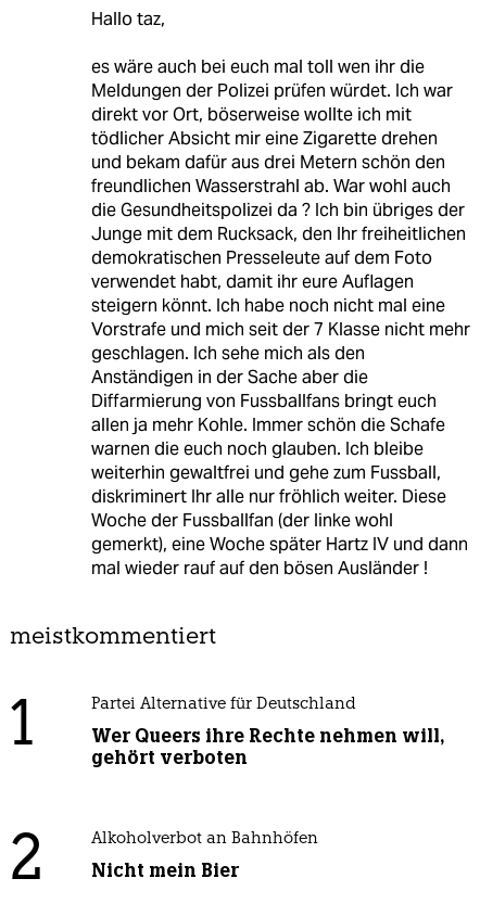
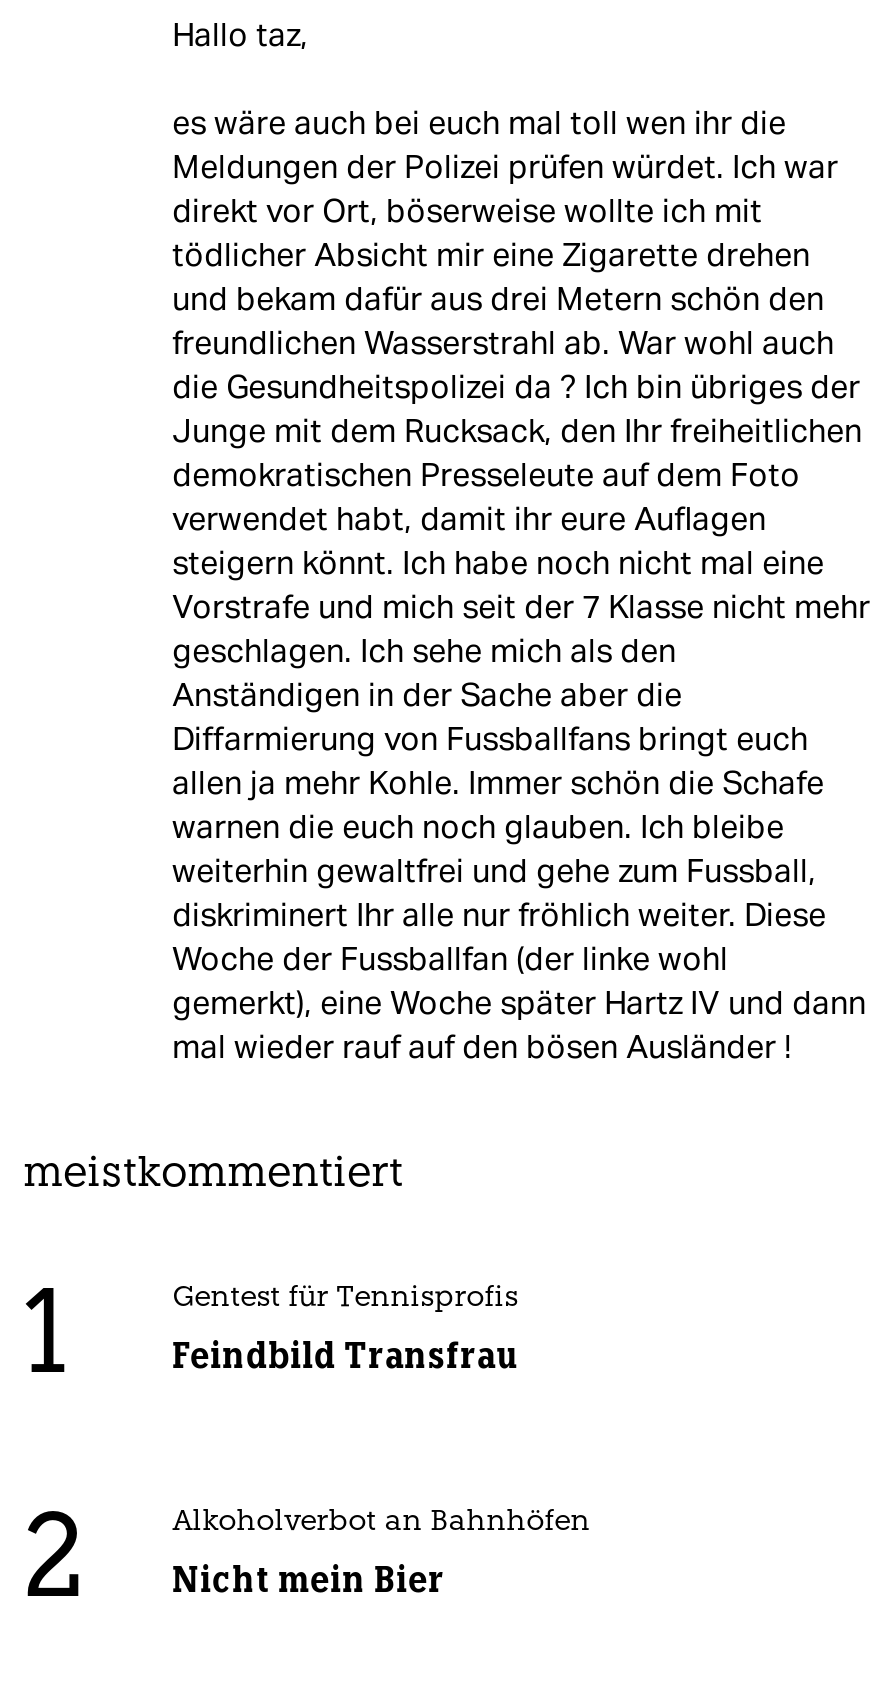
[91,697,356,713] Partei Alternative für Deutschland -> [172,1284,518,1314] Gentest für Tennisprofis
[91,724,444,769] Wer Queers ihre Rechte nehmen will, | gehört verboten -> [172,1334,518,1378] Feindbild Transfrau

